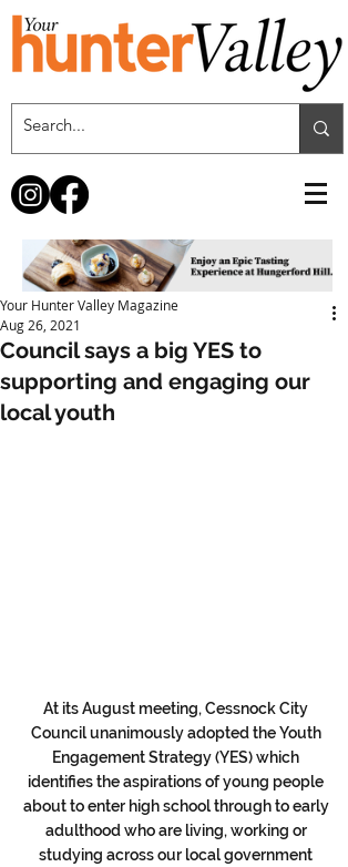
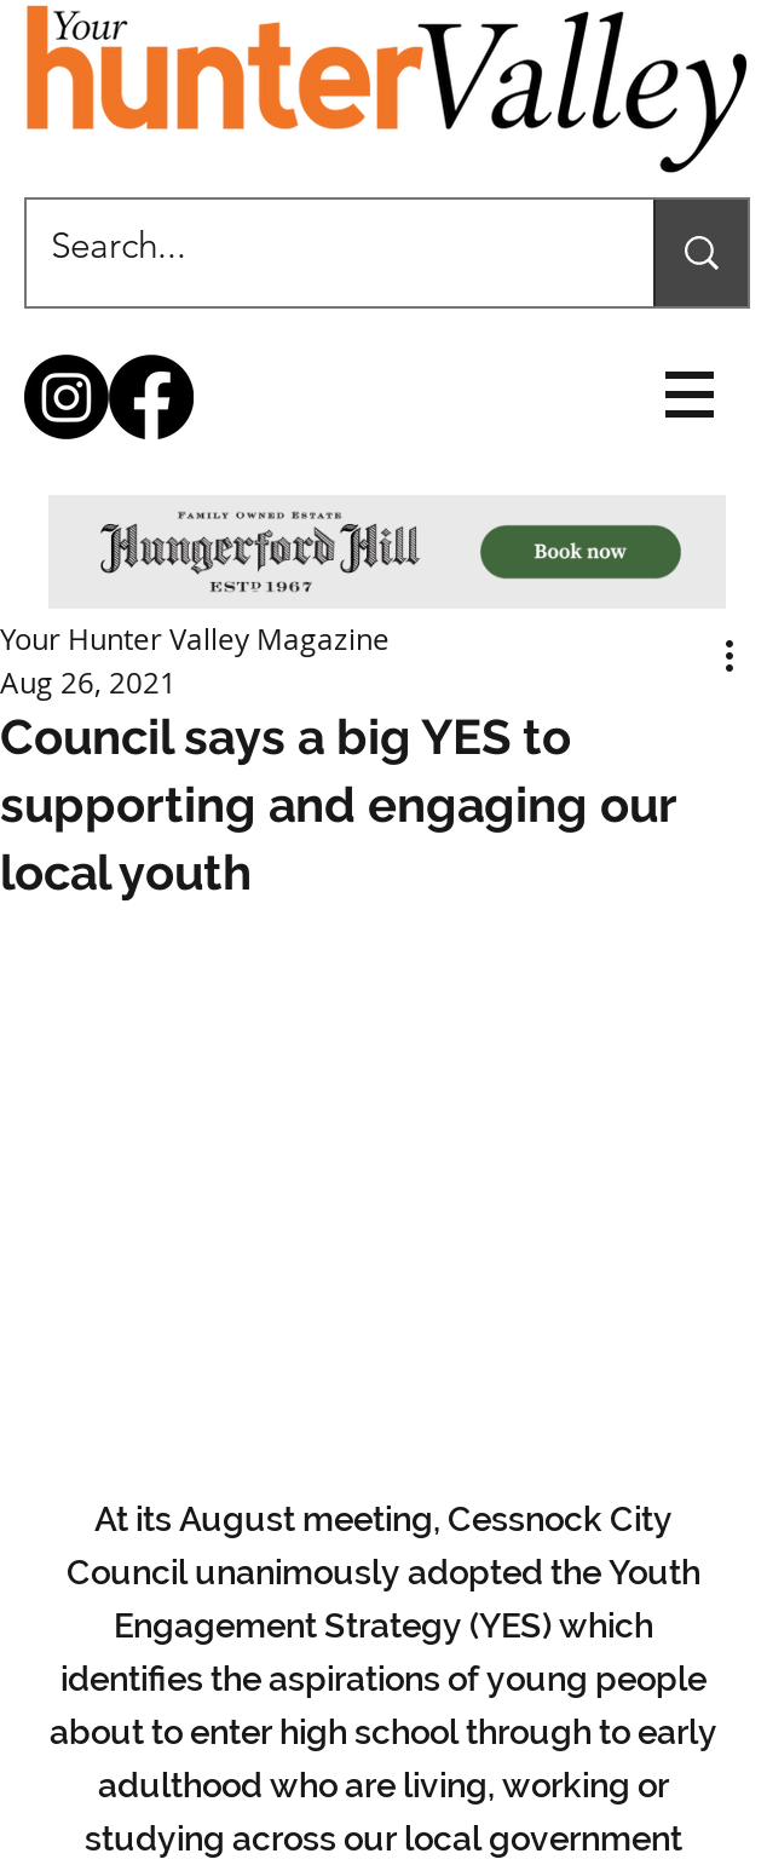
[22,238,332,293] [image] -> [51,495,723,609] [image]

